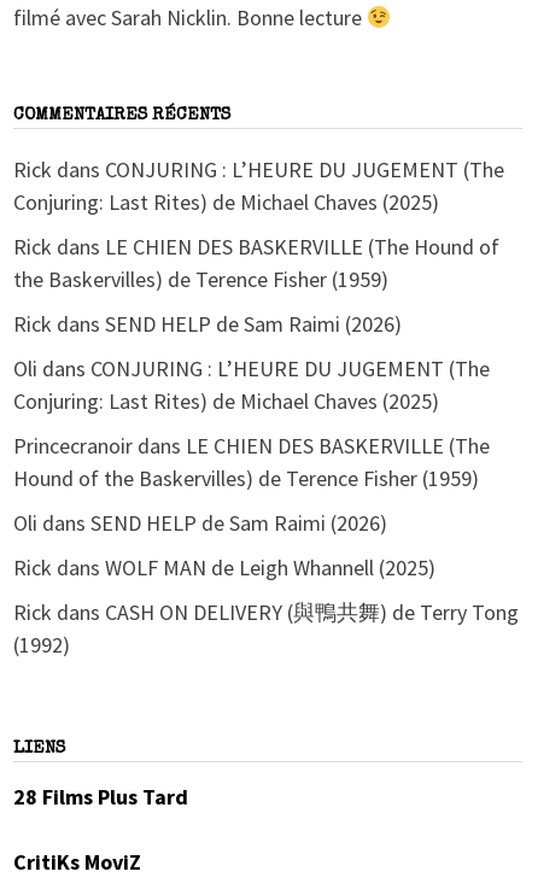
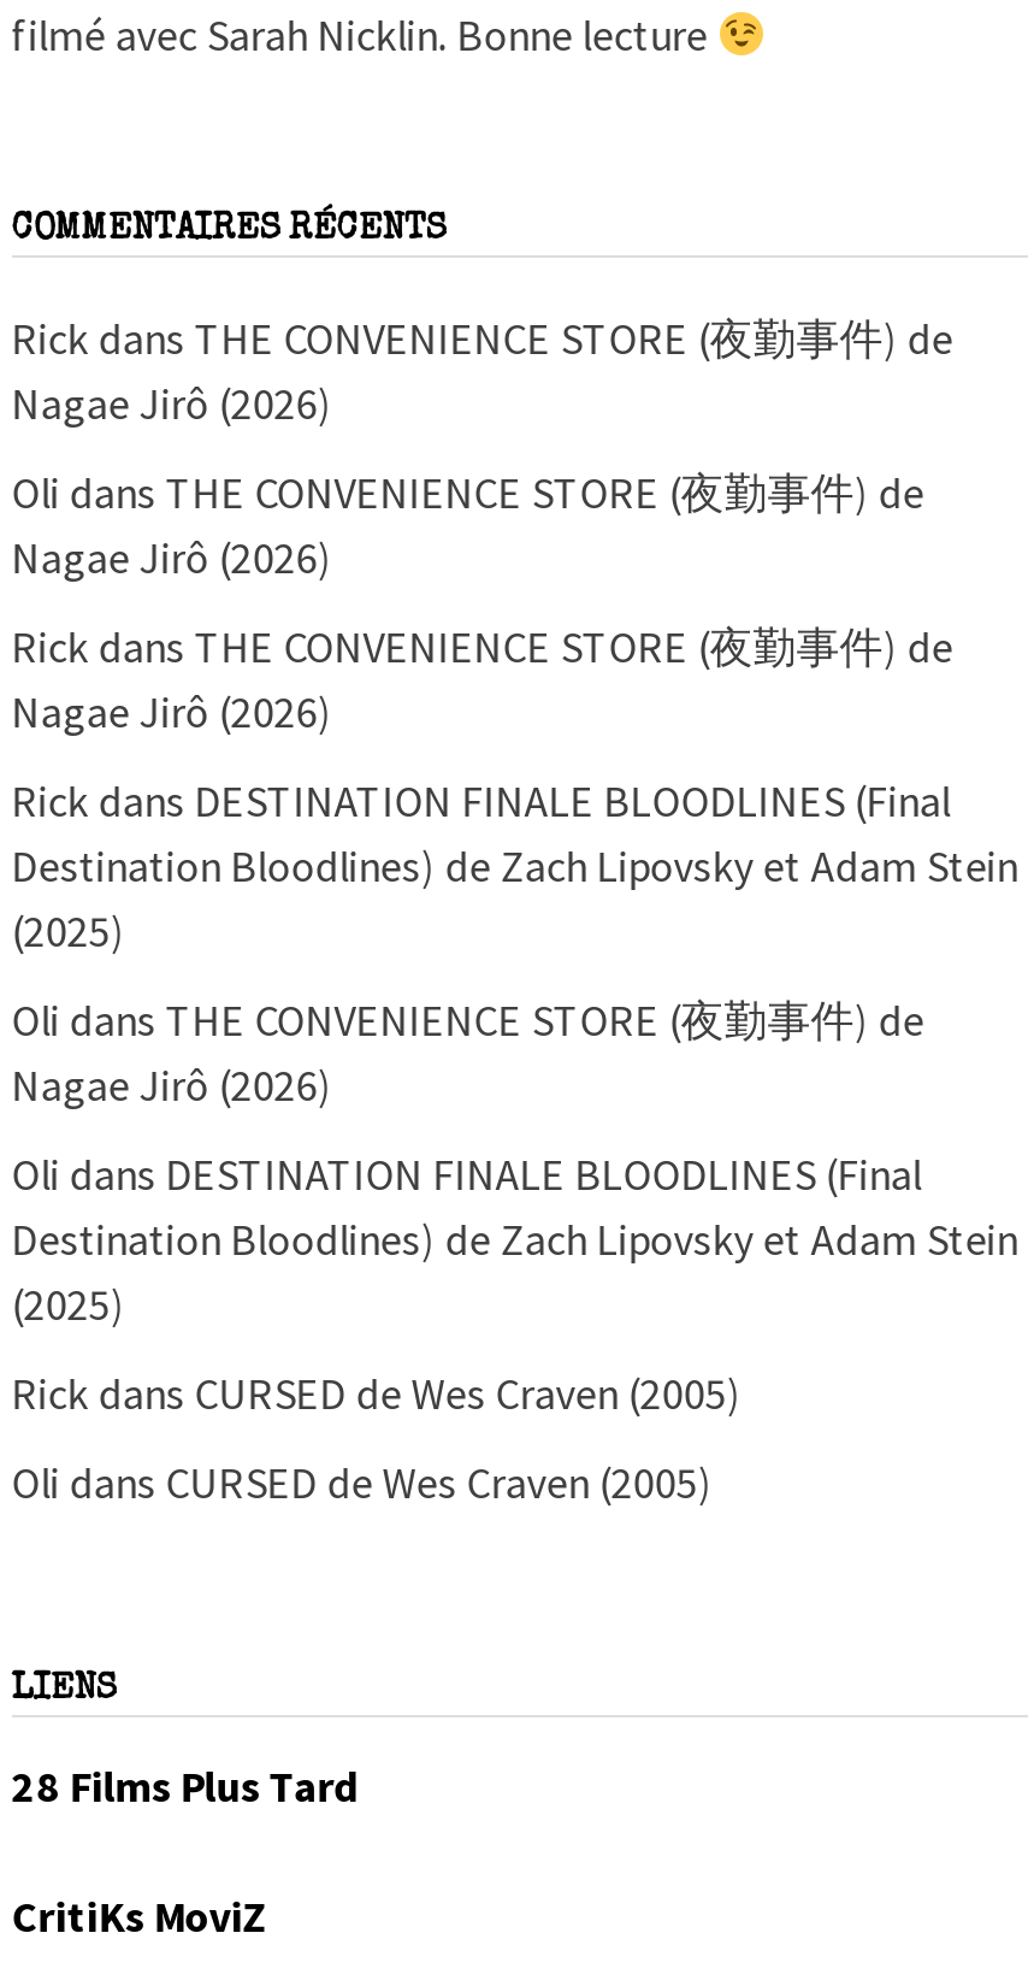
[13,156,504,216] Rick dans CONJURING : L’HEURE DU JUGEMENT (The | Conjuring: Last Rites) de Michael Chaves (2025) -> [12,311,953,431] Rick dans THE CONVENIENCE STORE (夜勤事件) de | Nagae Jirô (2026)
[13,233,499,293] Rick dans LE CHIEN DES BASKERVILLE (The Hound of | the Baskervilles) de Terence Fisher (1959) -> [12,465,924,586] Oli dans THE CONVENIENCE STORE (夜勤事件) de | Nagae Jirô (2026)
[13,310,401,338] Rick dans SEND HELP de Sam Raimi (2026) -> [12,619,953,740] Rick dans THE CONVENIENCE STORE (夜勤事件) de | Nagae Jirô (2026)
[13,355,490,415] Oli dans CONJURING : L’HEURE DU JUGEMENT (The | Conjuring: Last Rites) de Michael Chaves (2025) -> [12,773,1018,959] Rick dans DESTINATION FINALE BLOODLINES (Final | Destination Bloodlines) de Zach Lipovsky et Adam Stein | (2025)
[13,432,490,492] Princecranoir dans LE CHIEN DES BASKERVILLE (The | Hound of the Baskervilles) de Terence Fisher (1959) -> [12,993,924,1113] Oli dans THE CONVENIENCE STORE (夜勤事件) de | Nagae Jirô (2026)
[13,509,387,537] Oli dans SEND HELP de Sam Raimi (2026) -> [12,1147,1018,1332] Oli dans DESTINATION FINALE BLOODLINES (Final | Destination Bloodlines) de Zach Lipovsky et Adam Stein | (2025)
[13,554,435,582] Rick dans WOLF MAN de Leigh Whannell (2025) -> [12,1366,741,1421] Rick dans CURSED de Wes Craven (2005)
[13,598,518,659] Rick dans CASH ON DELIVERY (與鴨共舞) de Terry Tong | (1992) -> [12,1455,712,1511] Oli dans CURSED de Wes Craven (2005)

